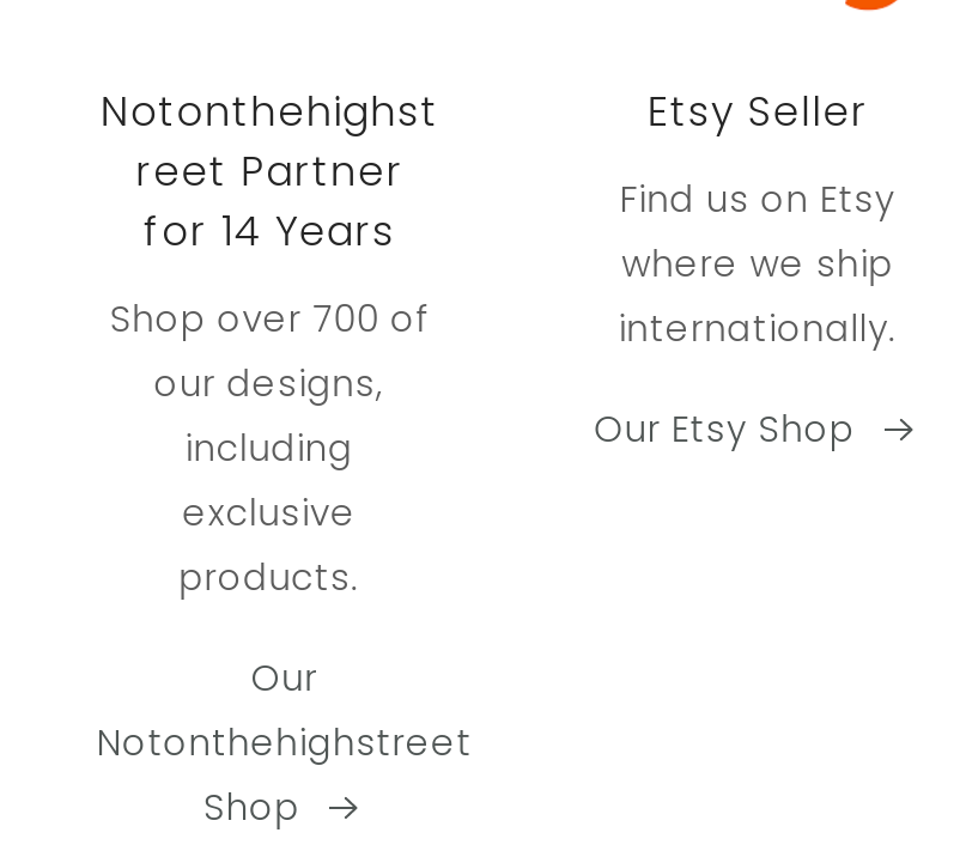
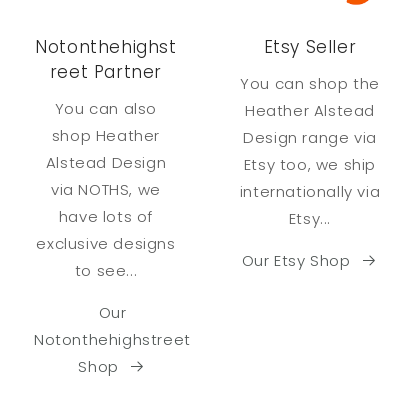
[618,175,897,354] Find us on Etsy | where we ship | internationally. -> [240,73,380,229] You can shop the | Heather Alstead | Design range via | Etsy too, we ship | internationally via | Etsy...
[109,203,429,603] for 14 Years | Shop over 700 of | our designs, | including | exclusive | products. -> [36,98,176,281] You can also | shop Heather | Alstead Design | via NOTHS, we | have lots of | exclusive designs | to see...
moved [594,404,855,455] -> [242,250,351,271]: Our Etsy Shop

